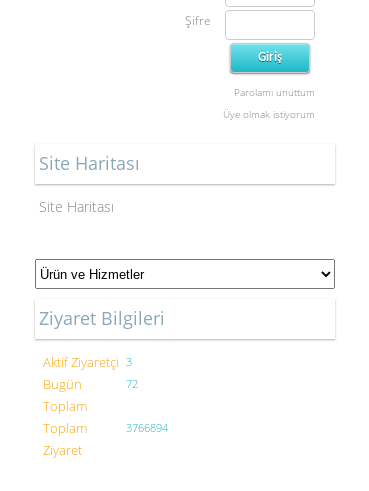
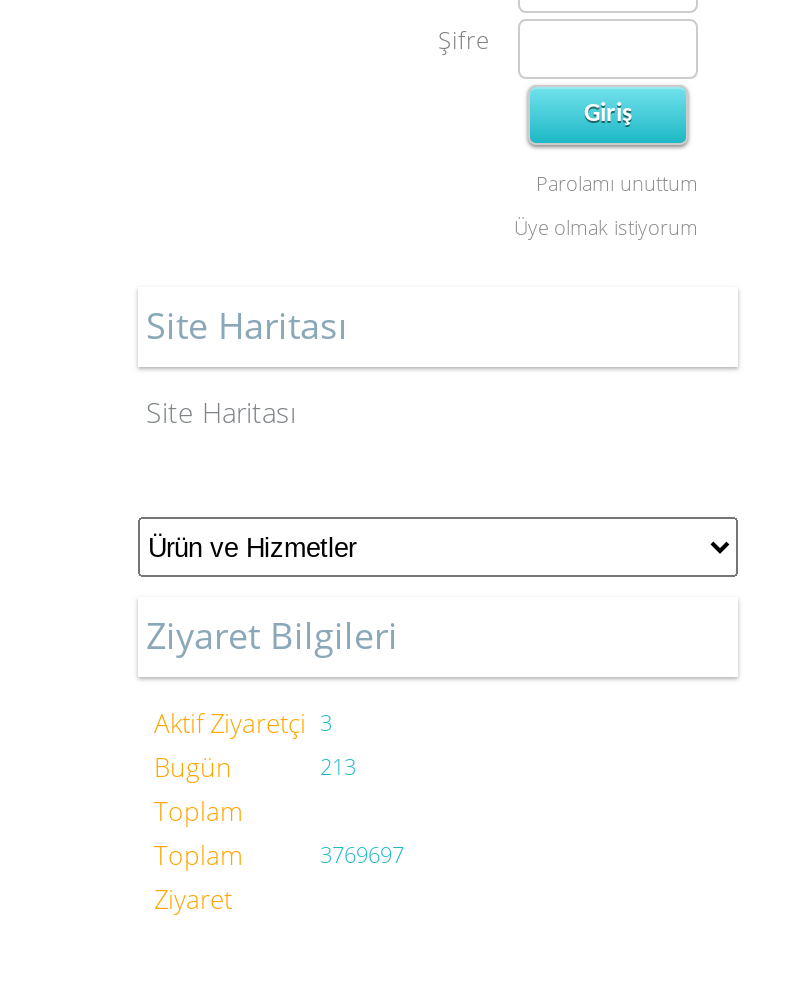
[126,376,138,391] 72 -> [320,752,356,782] 213
[126,420,168,435] 3766894 -> [320,840,404,870] 3769697

